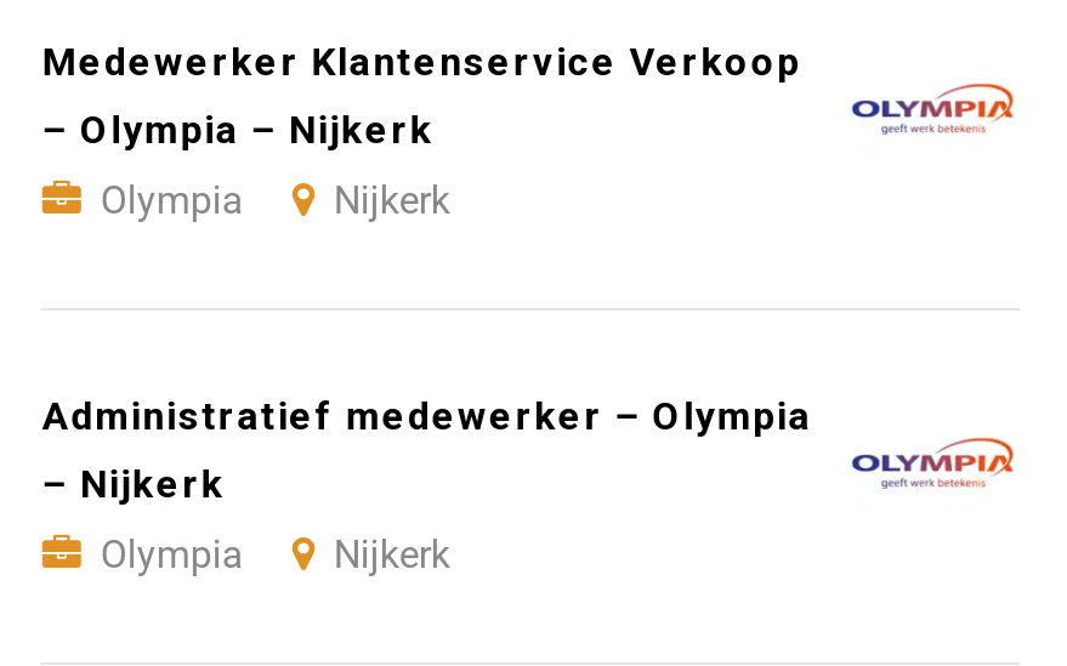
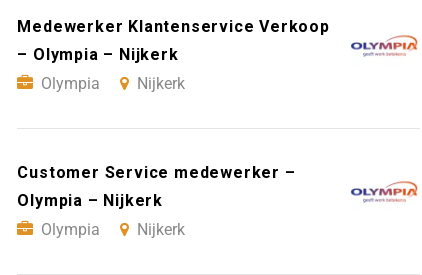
[42,394,812,440] Administratief medewerker – Olympia -> [17,163,296,182] Customer Service medewerker –
[42,462,225,508] – Nijkerk -> [17,191,163,210] Olympia – Nijkerk

